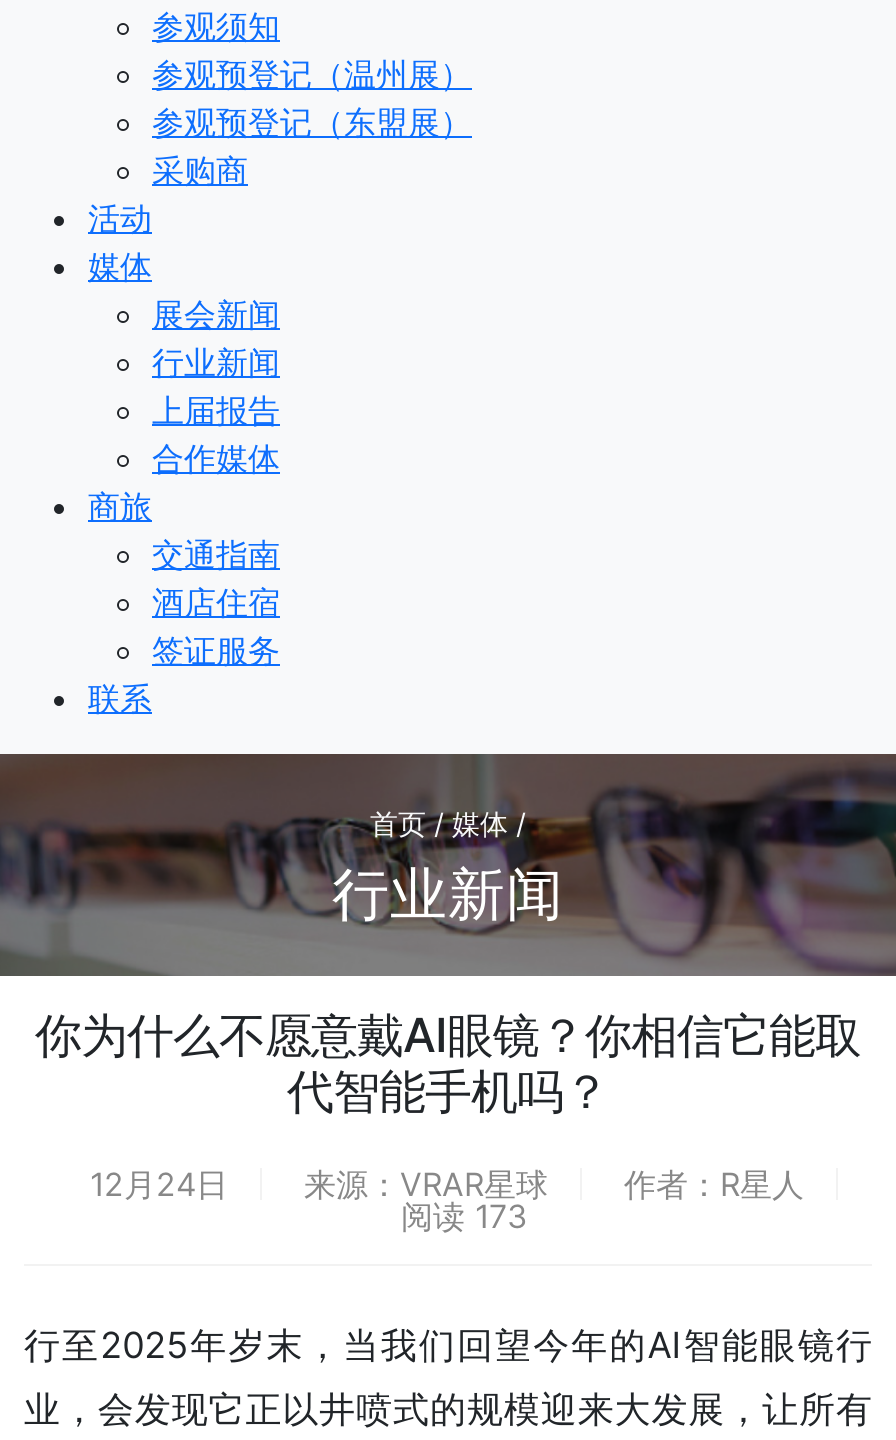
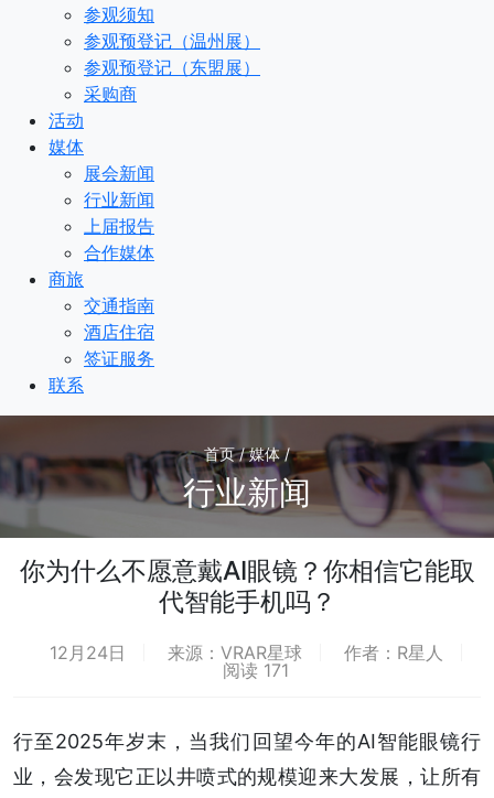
[401,1196,527,1236] 阅读 173 -> [223,659,289,681] 阅读 171

